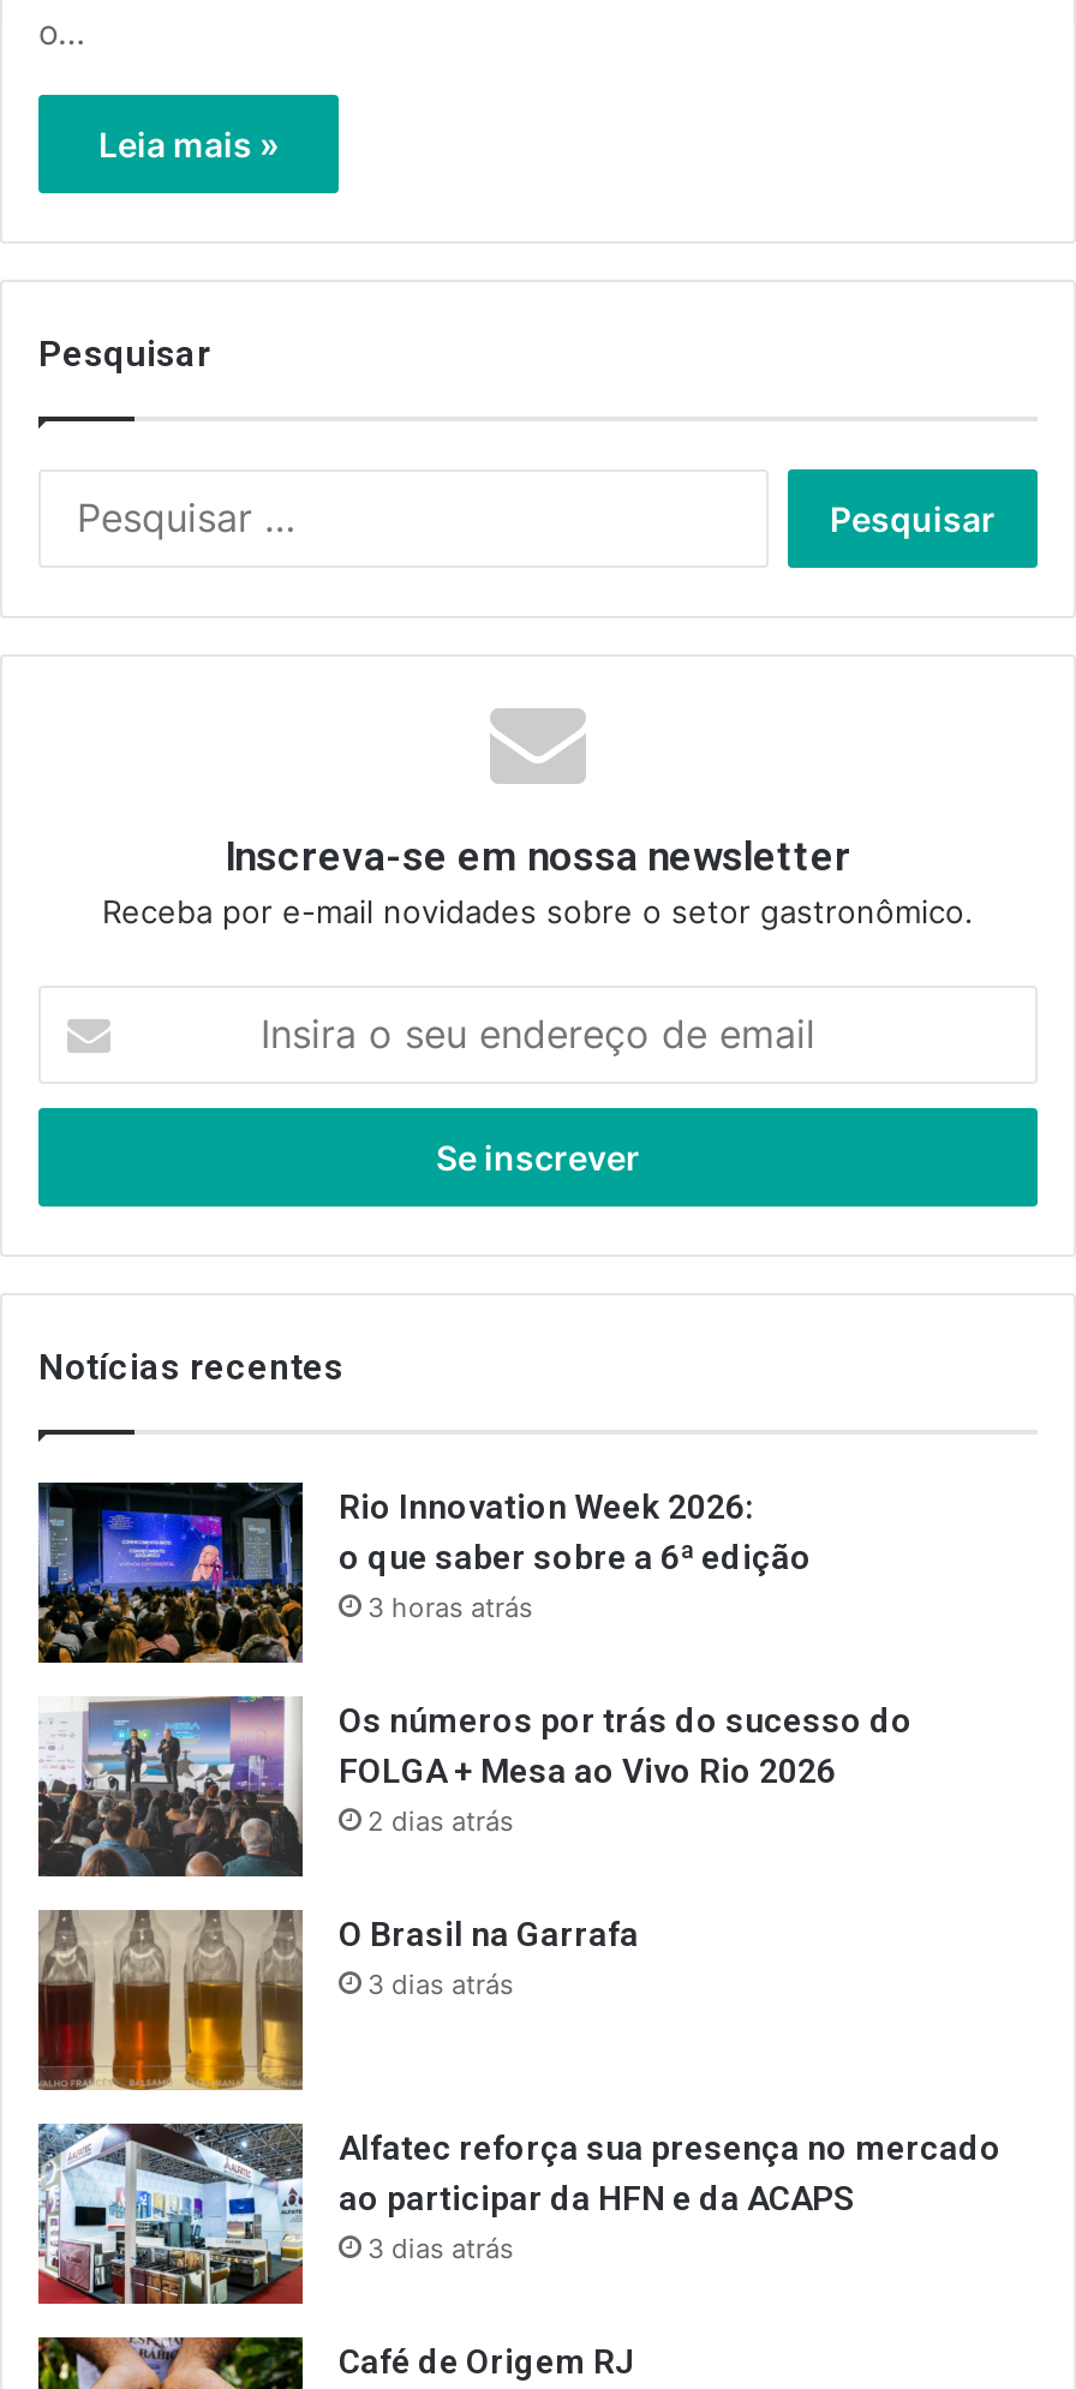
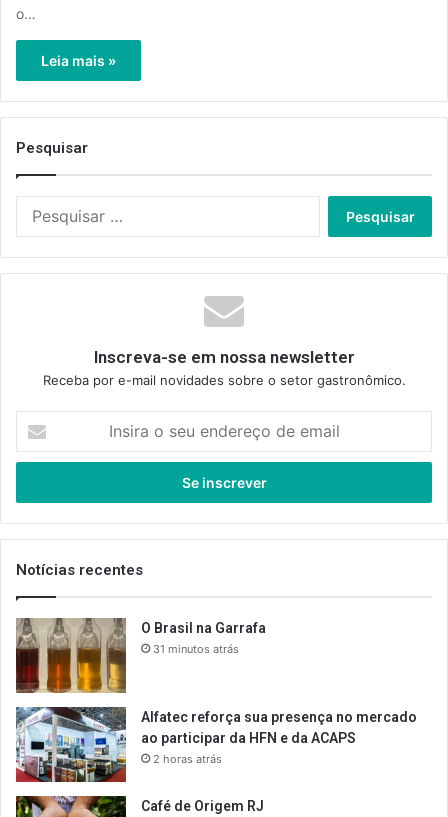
[36,1481,913,1838] [image] | Rio Innovation Week 2026: | o que saber sobre a 6ª edição | 3 horas atrás | Os números por trás do sucesso do | FOLGA + Mesa ao Vivo Rio 2026 | 2 dias atrás -> none
[36,1695,305,1880] [image] -> none
[367,1968,514,2001] 3 dias atrás -> [153,641,239,655] 31 minutos atrás
[367,2232,514,2265] 3 dias atrás -> [153,751,222,765] 2 horas atrás

